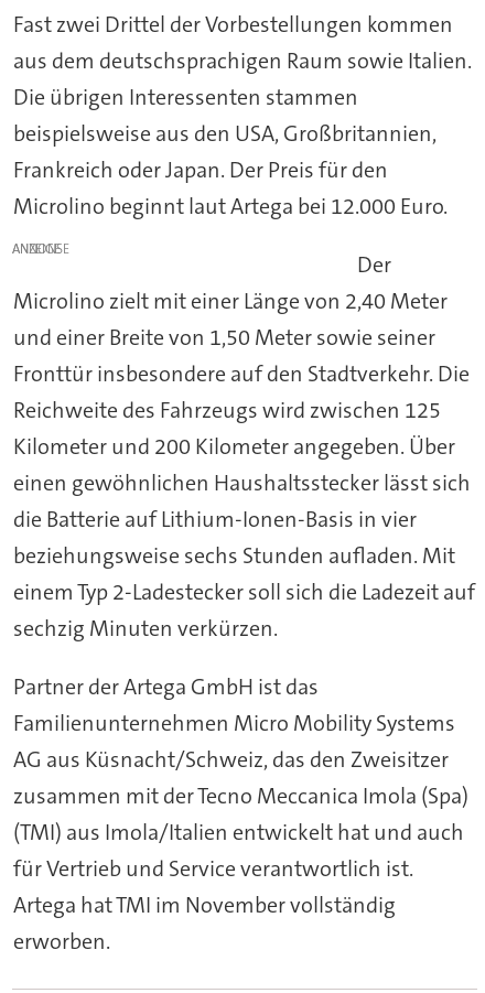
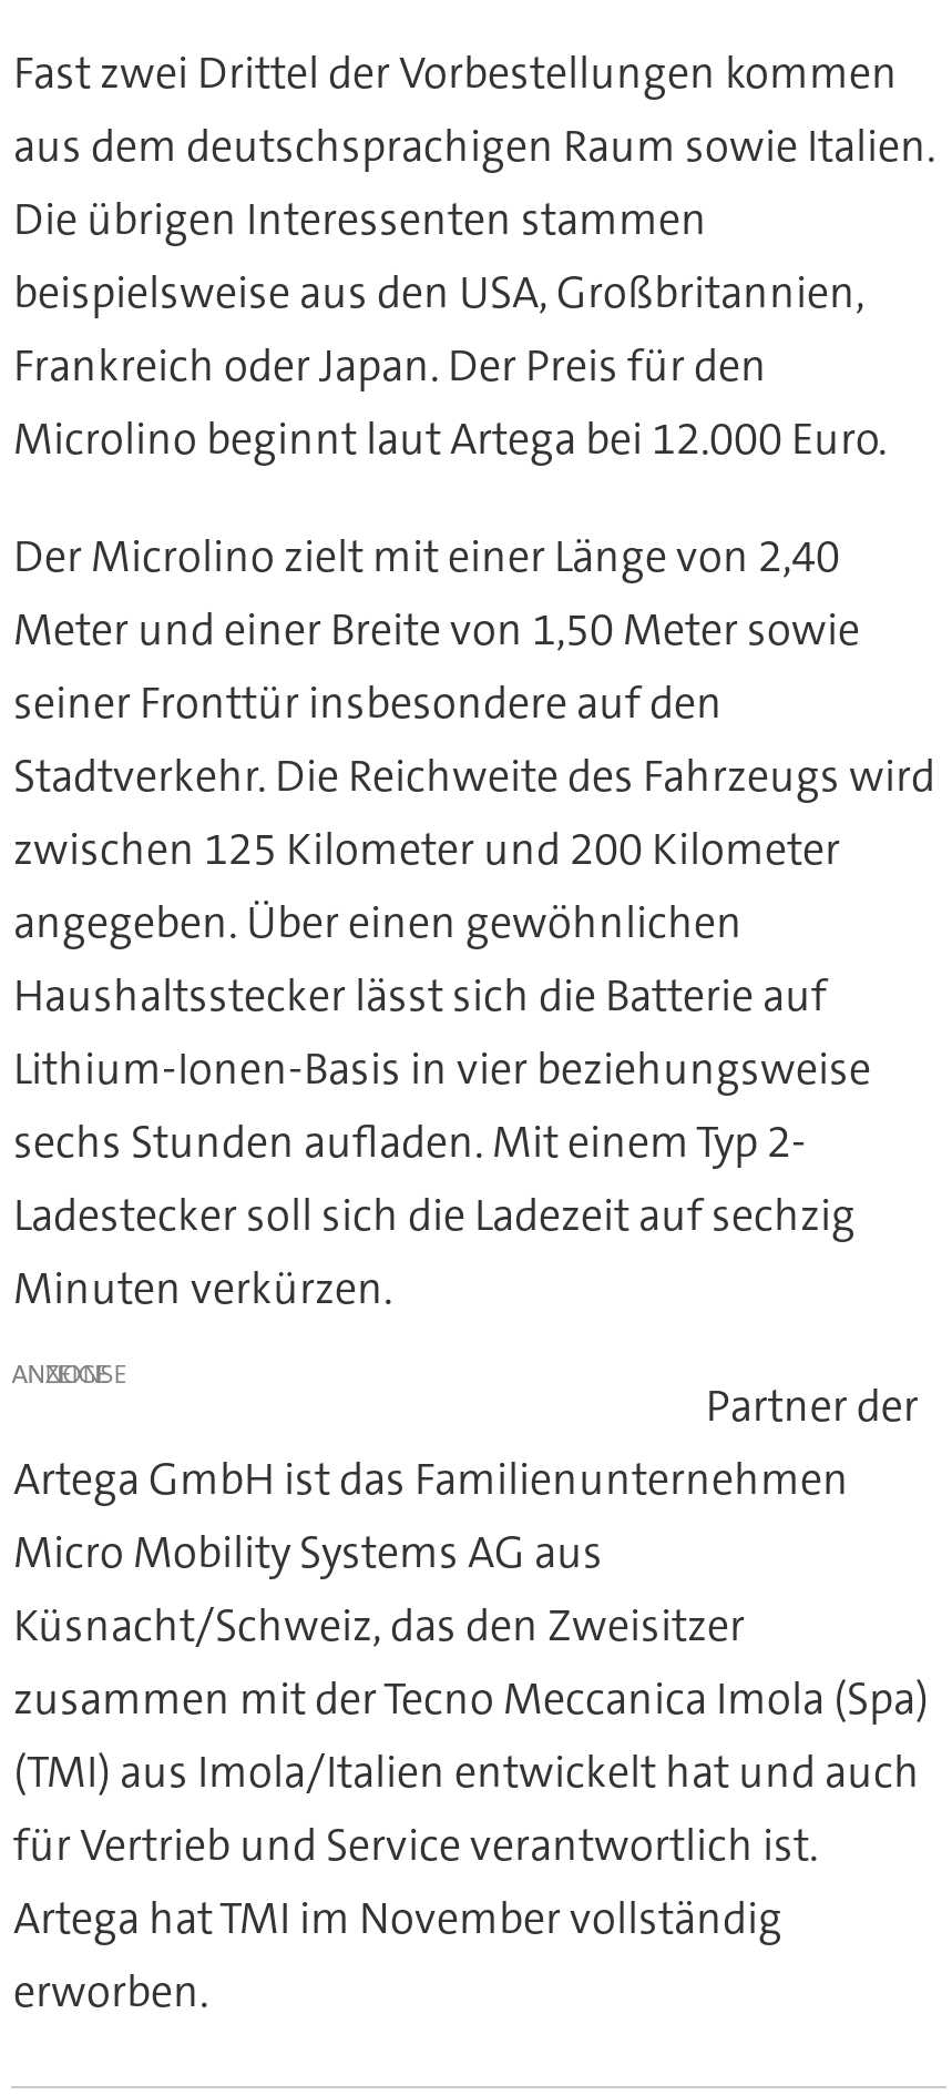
none -> [13,527,935,1317] Der Microlino zielt mit einer Länge von 2,40 | Meter und einer Breite von 1,50 Meter sowie | seiner Fronttür insbesondere auf den | Stadtverkehr. Die Reichweite des Fahrzeugs wird | zwischen 125 Kilometer und 200 Kilometer | angegeben. Über einen gewöhnlichen | Haushaltsstecker lässt sich die Batterie auf | Lithium-Ionen-Basis in vier beziehungsweise | sechs Stunden aufladen. Mit einem Typ 2- | Ladestecker soll sich die Ladezeit auf sechzig | Minuten verkürzen.
moved [12,240,61,258] -> [12,1356,109,1392]: ANZEIGE
[13,250,475,774] Der | Microlino zielt mit einer Länge von 2,40 Meter | und einer Breite von 1,50 Meter sowie seiner | Fronttür insbesondere auf den Stadtverkehr. Die | Reichweite des Fahrzeugs wird zwischen 125 | Kilometer und 200 Kilometer angegeben. Über | einen gewöhnlichen Haushaltsstecker lässt sich | die Batterie auf Lithium-Ionen-Basis in vier | beziehungsweise sechs Stunden aufladen. Mit | einem Typ 2-Ladestecker soll sich die Ladezeit auf | sechzig Minuten verkürzen. | Partner der Artega GmbH ist das | Familienunternehmen Micro Mobility Systems | AG aus Küsnacht/Schweiz, das den Zweisitzer -> [13,1376,919,1654] Partner der | Artega GmbH ist das Familienunternehmen | Micro Mobility Systems AG aus | Küsnacht/Schweiz, das den Zweisitzer

